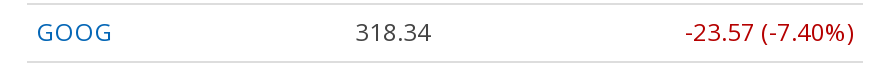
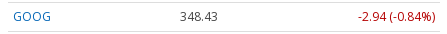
[355,14,431,48] 318.34 -> [180,8,218,25] 348.43
[685,14,853,48] -23.57 (-7.40%) -> [358,8,435,25] -2.94 (-0.84%)

